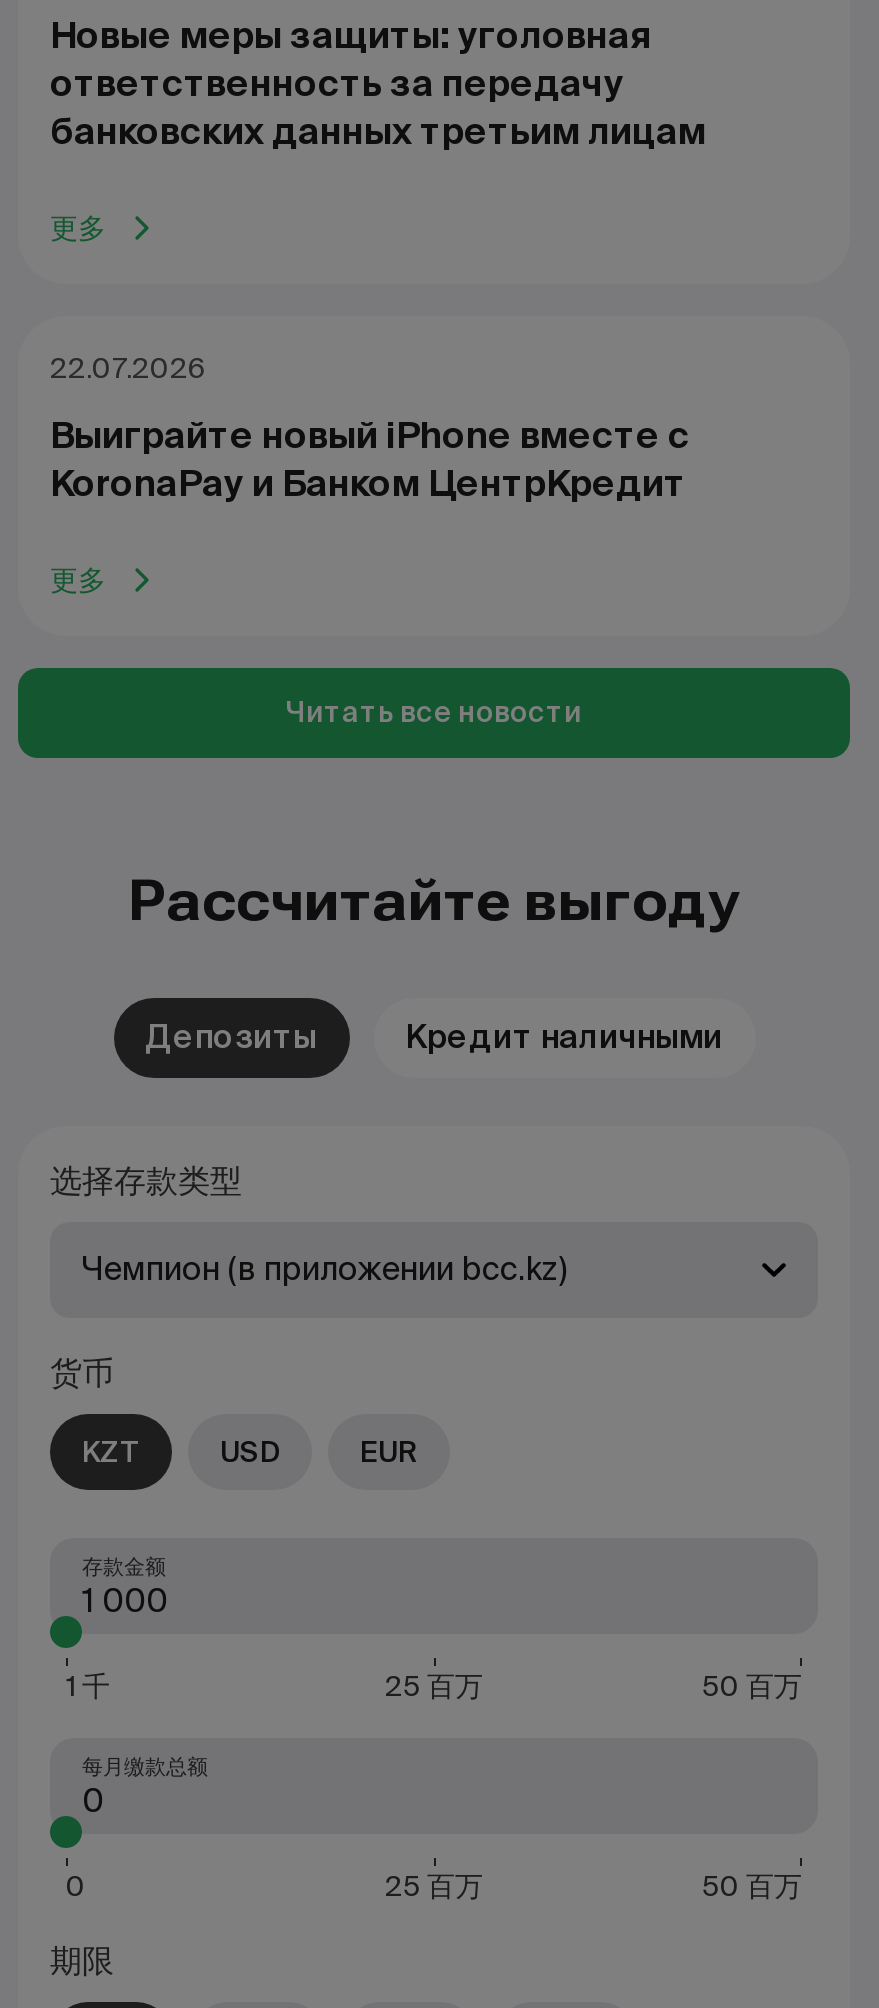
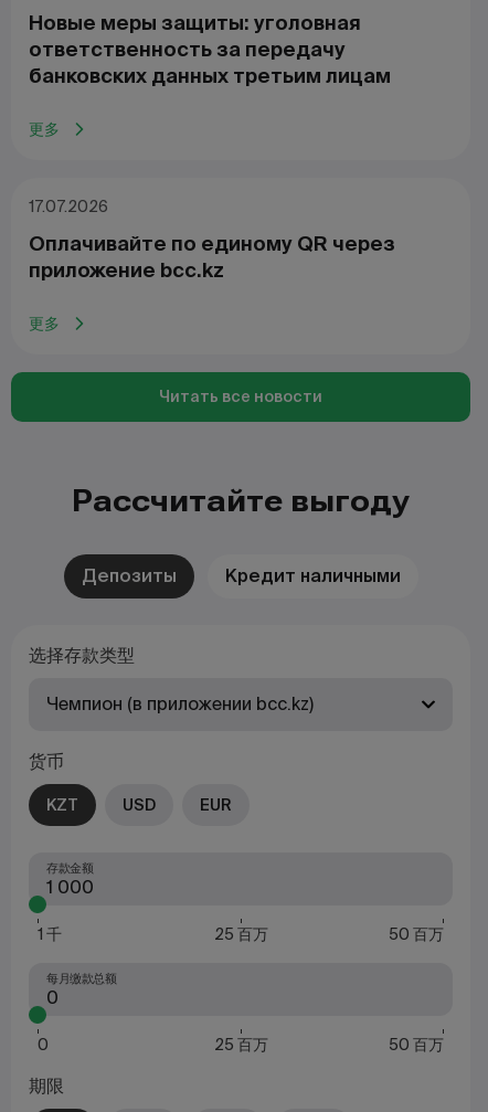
[50,349,206,385] 22.07.2026 -> [29,196,108,216] 17.07.2026
[50,411,690,505] Выиграйте новый iPhone вместе с | KoronaPay и Банком ЦентрКредит -> [29,230,395,282] Оплачивайте по единому QR через | приложение bcc.kz

